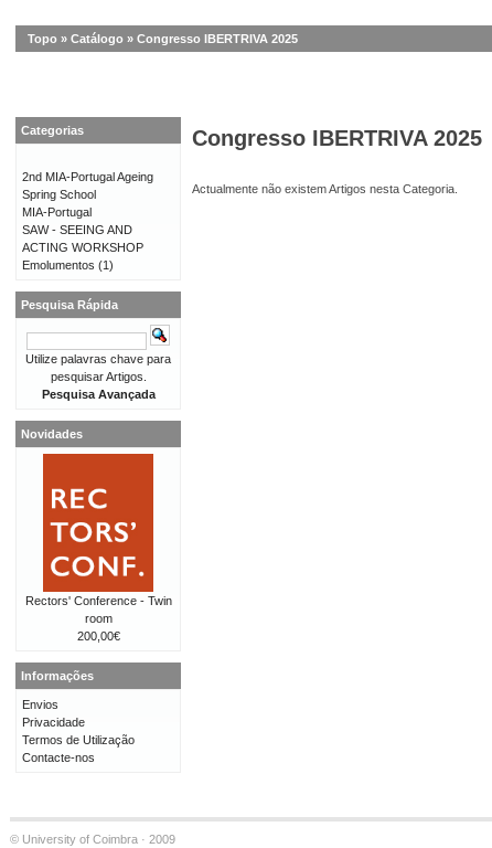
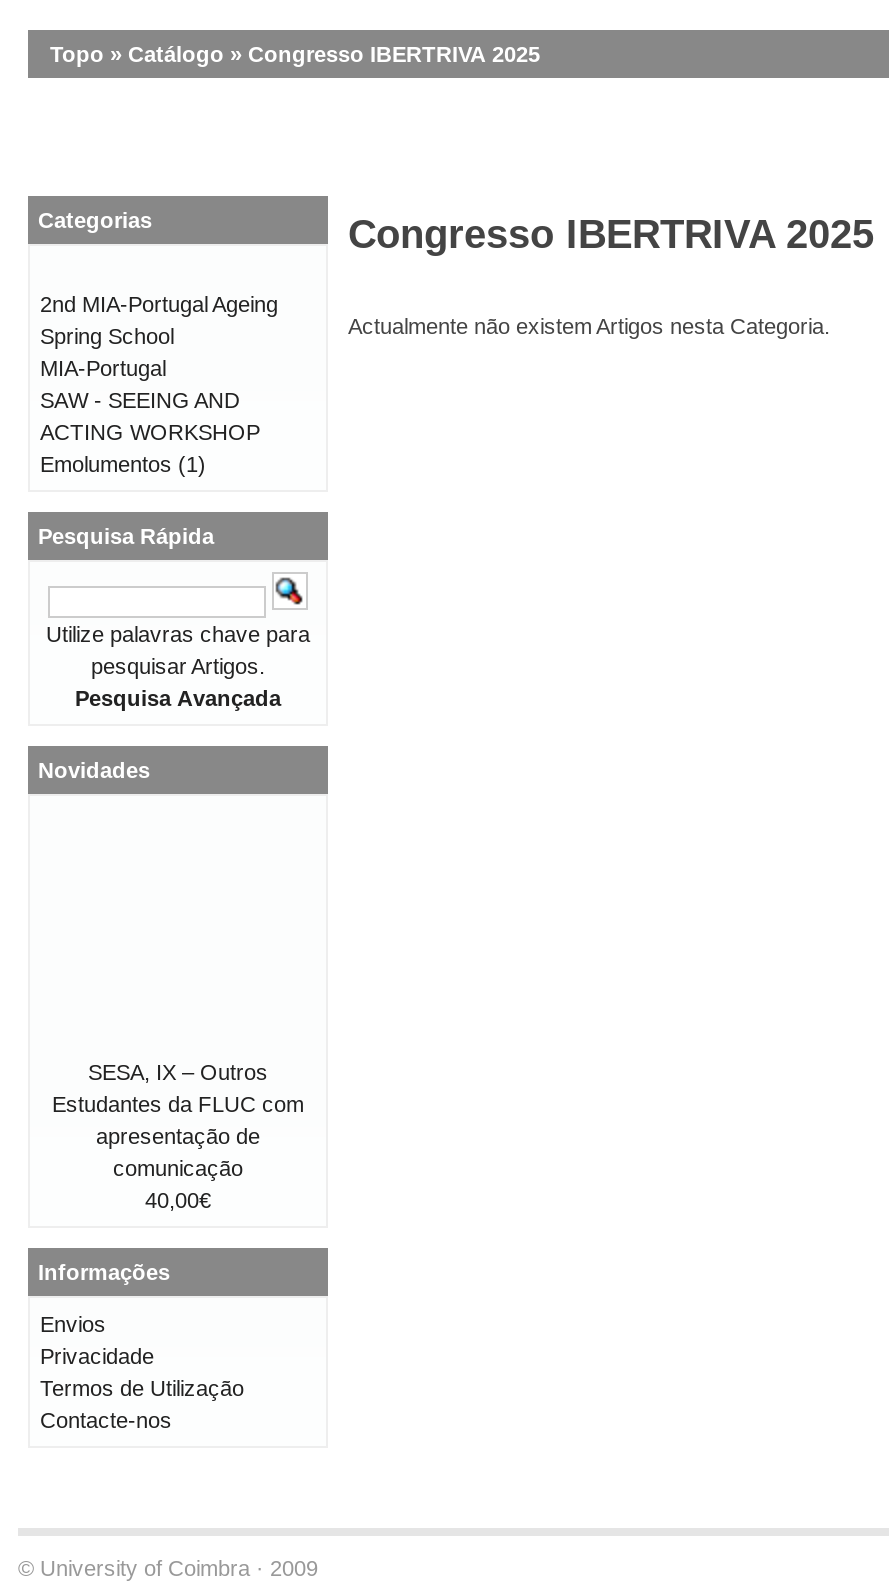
[42,453,154,551] [image] -> none
[25,594,172,643] Rectors' Conference - Twin | room | 200,00€ -> [52,1060,304,1212] SESA, IX – Outros | Estudantes da FLUC com | apresentação de | comunicação | 40,00€

